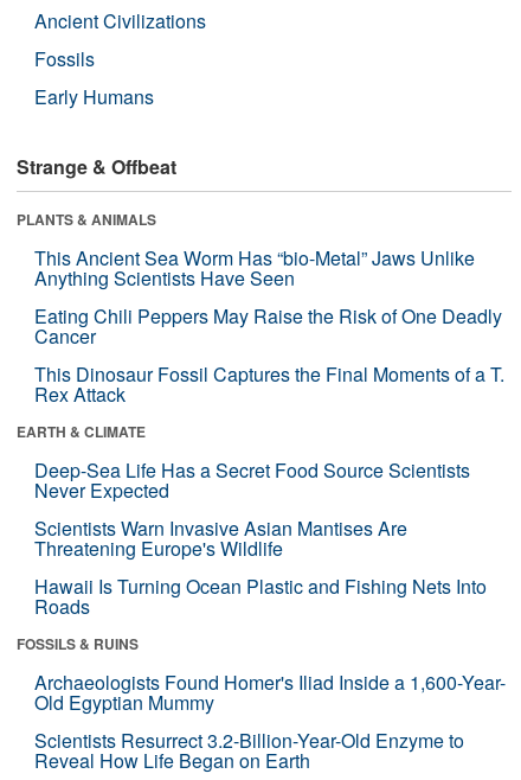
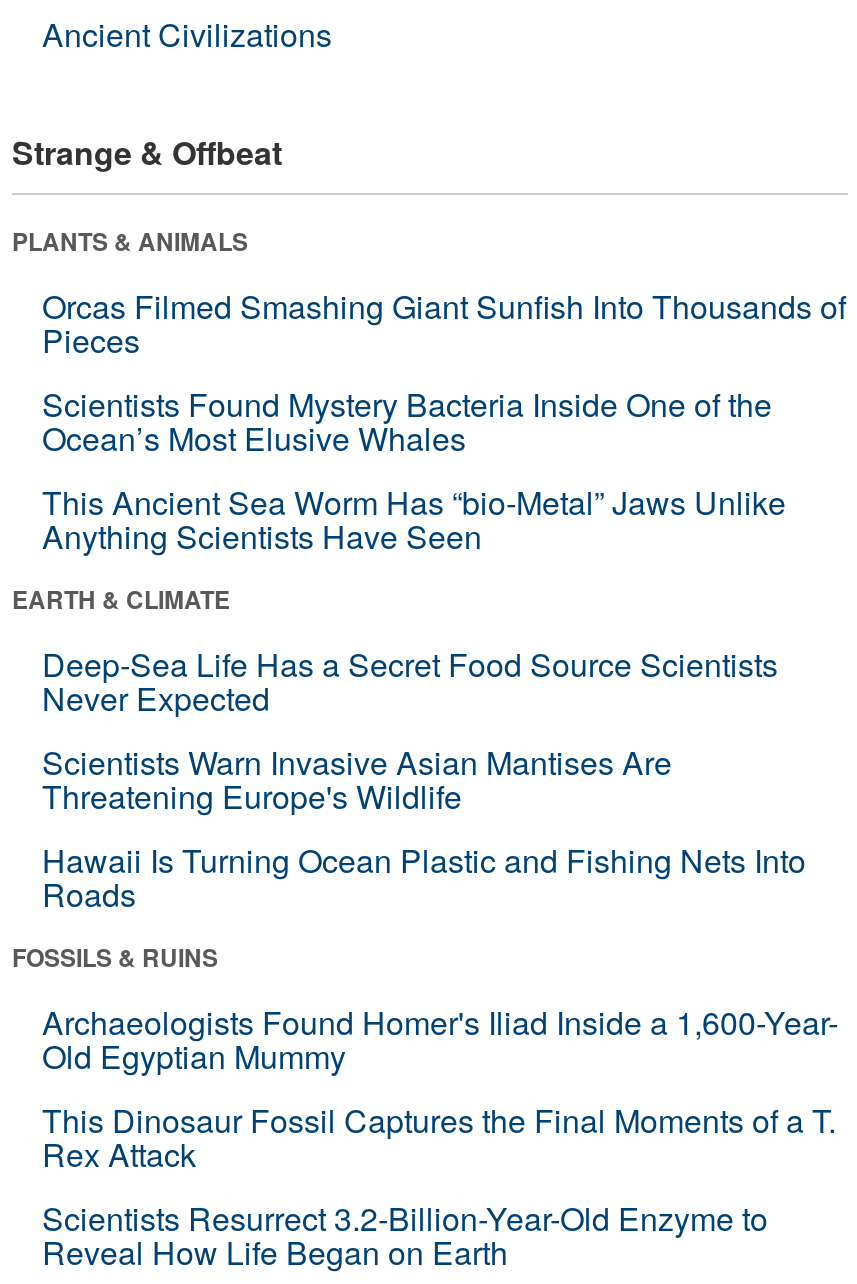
[34,45,154,110] Fossils | Early Humans -> none
moved [17,153,176,230] -> [12,129,282,259]: Strange & Offbeat | PLANTS & ANIMALS
none -> [42,283,846,461] Orcas Filmed Smashing Giant Sunfish Into Thousands of | Pieces | Scientists Found Mystery Bacteria Inside One of the | Ocean’s Most Elusive Whales
moved [34,244,475,291] -> [42,479,786,559]: This Ancient Sea Worm Has “bio-Metal” Jaws Unlike | Anything Scientists Have Seen
[34,302,502,349] Eating Chili Peppers May Raise the Risk of One Deadly | Cancer -> none
moved [34,360,504,408] -> [42,1097,836,1177]: This Dinosaur Fossil Captures the Final Moments of a T. | Rex Attack
moved [17,421,506,716] -> [12,581,838,1079]: EARTH & CLIMATE | Deep-Sea Life Has a Secret Food Source Scientists | Never Expected | ... | Archaeologists Found Homer's Iliad Inside a 1,600-Year- | Old Egyptian Mummy

